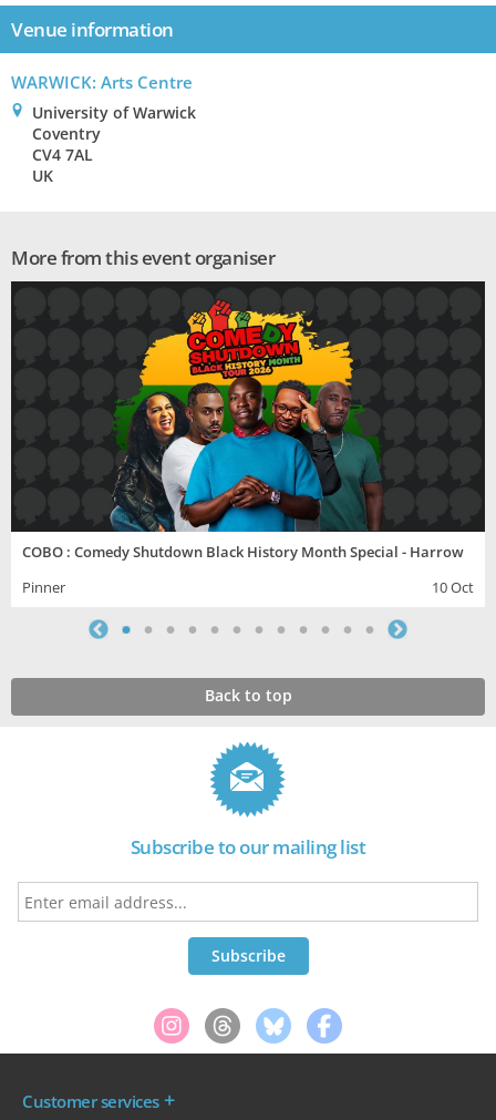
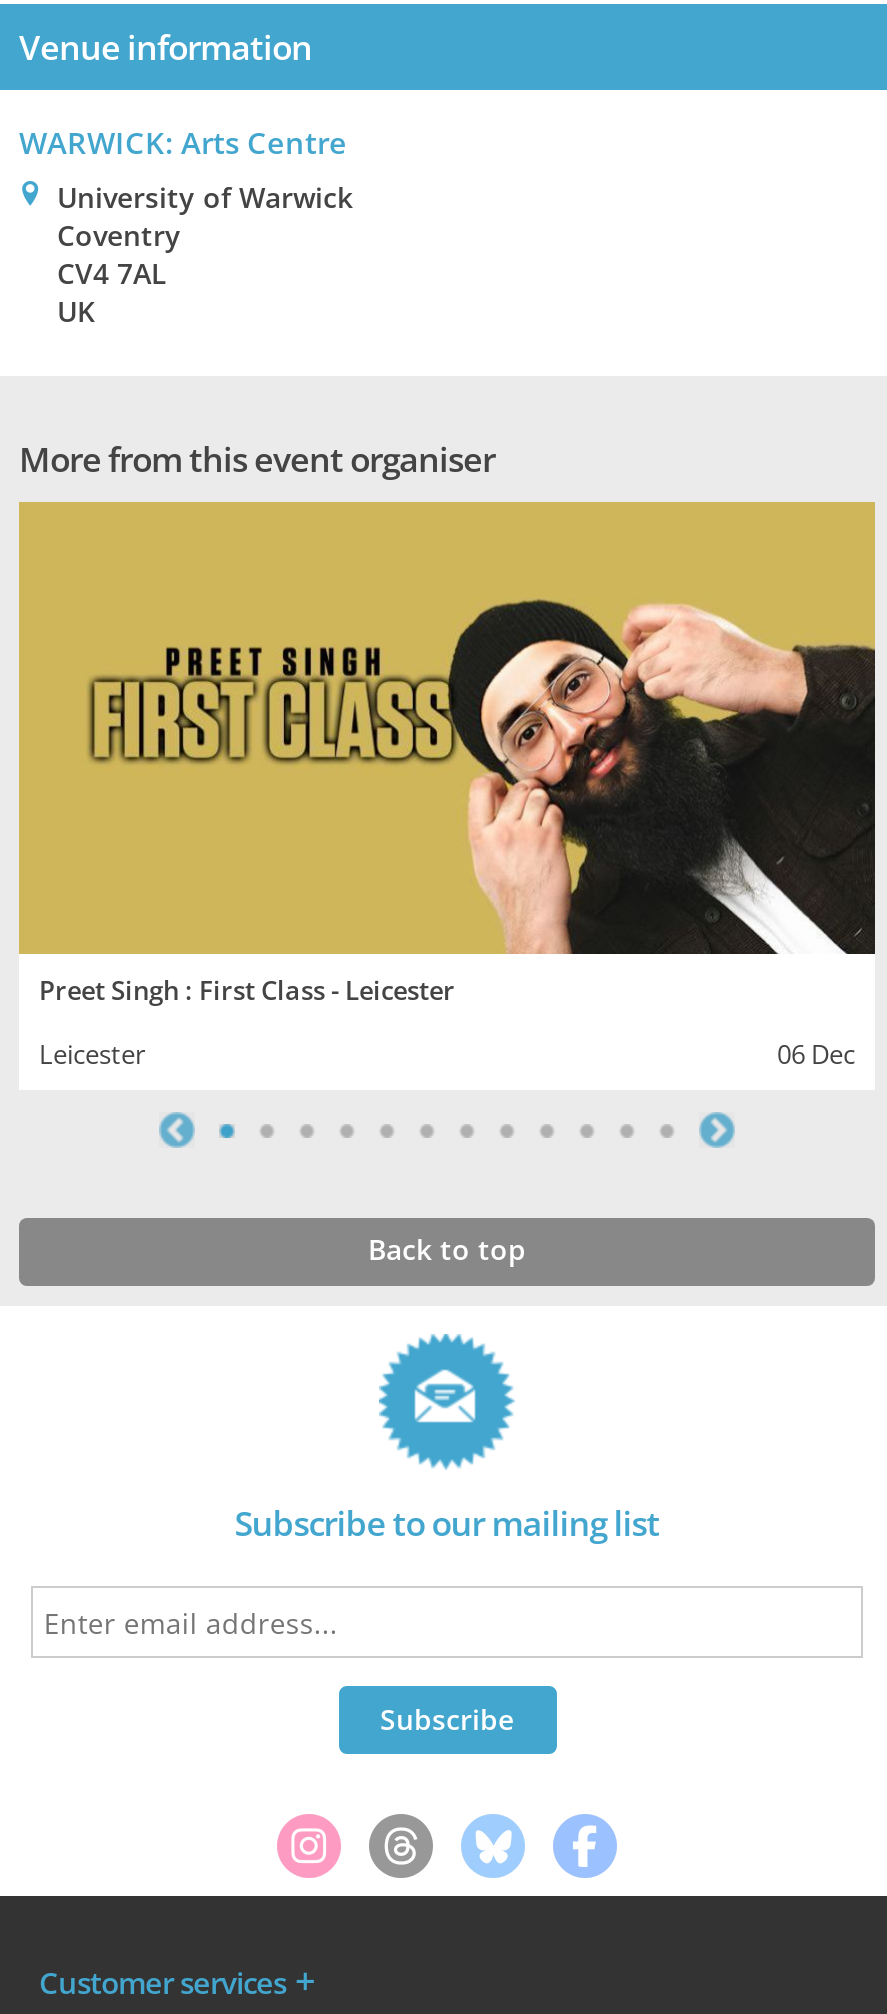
[10,280,486,562] [image] | COBO : Comedy Shutdown Black History Month Special - Harrow -> [17,500,877,1009] [image] | Preet Singh : First Class - Leicester
[22,578,474,598] Pinner | 10 Oct -> [39,1037,855,1073] Leicester | 06 Dec

